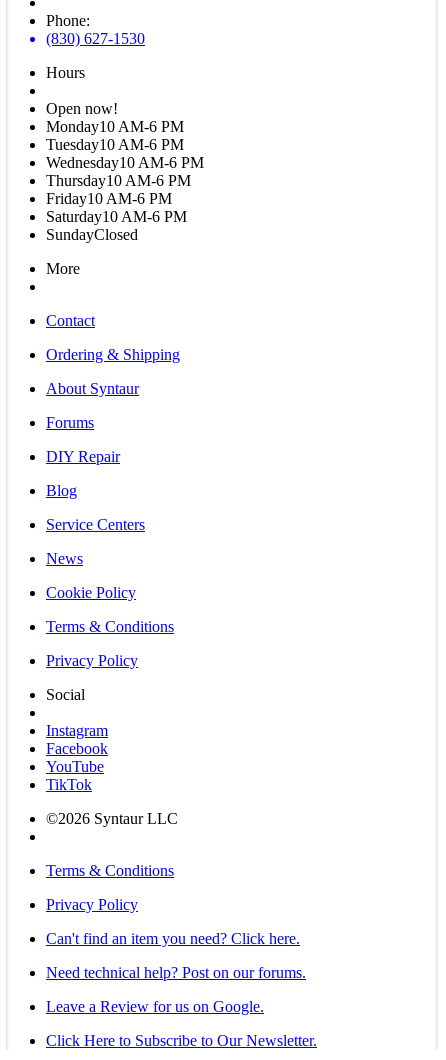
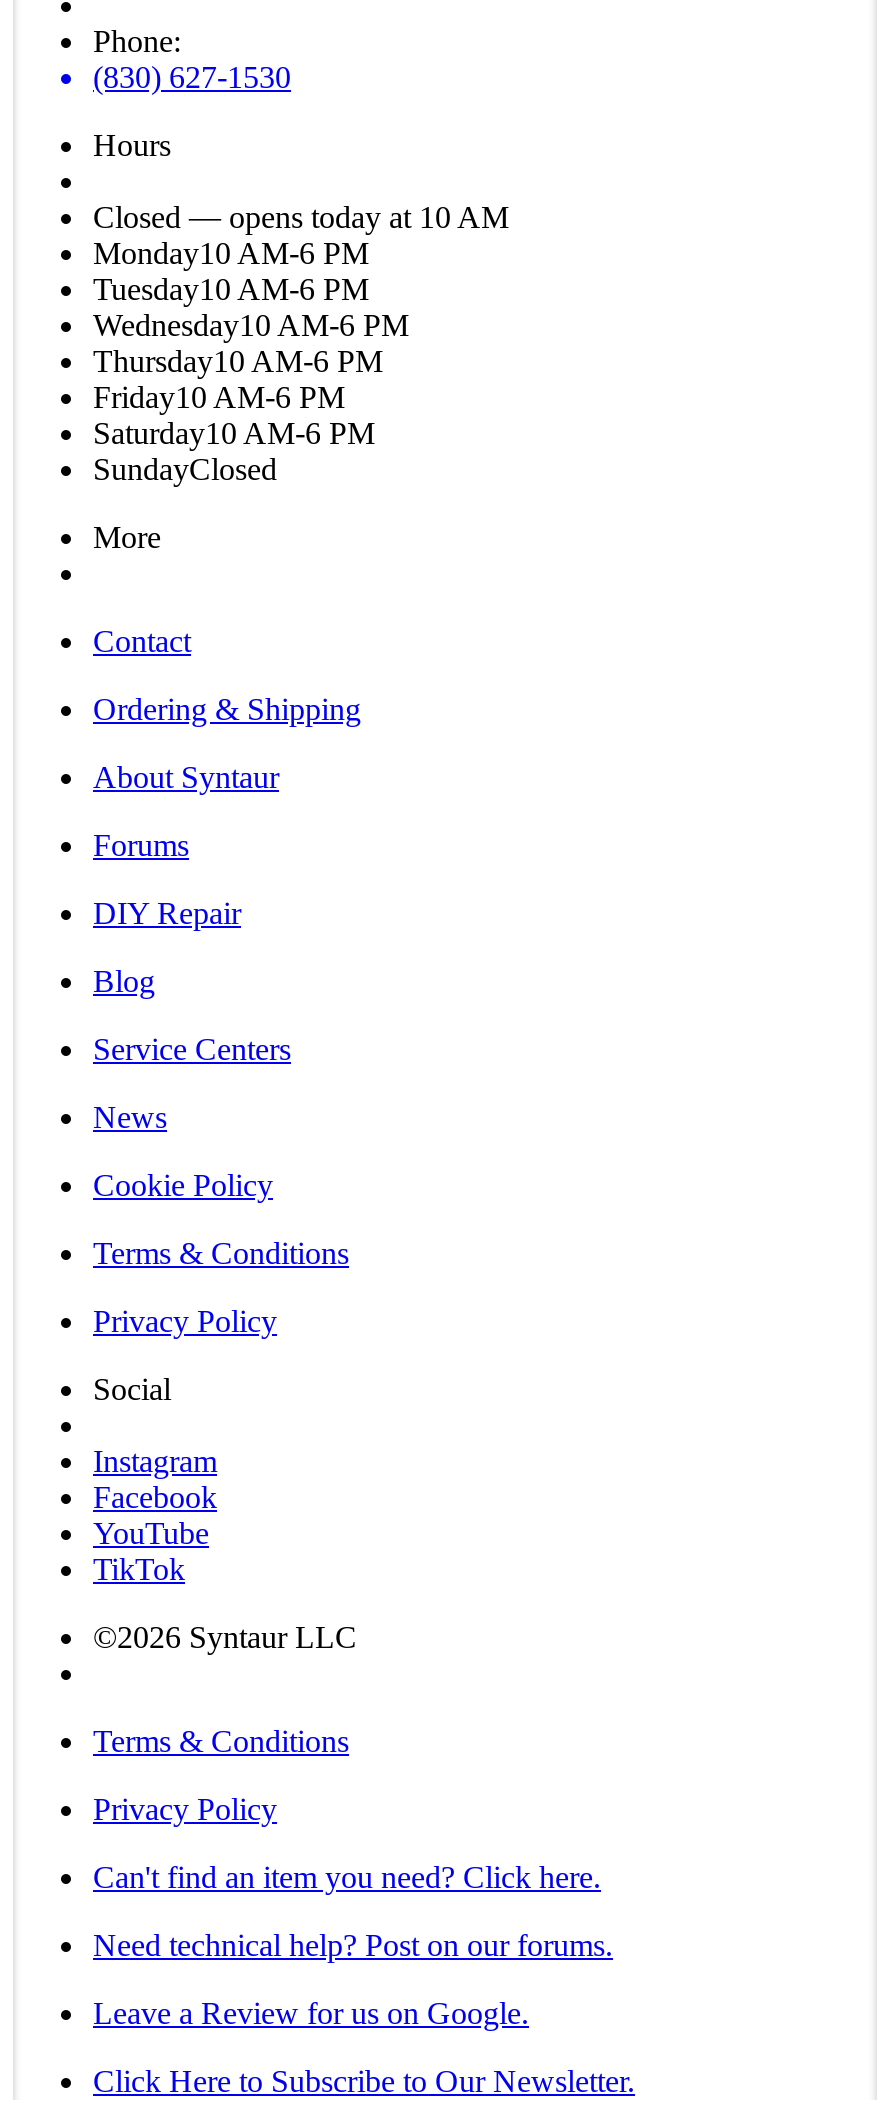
[46,100,118,117] Open now! -> [93,200,509,234] Closed — opens today at 10 AM

